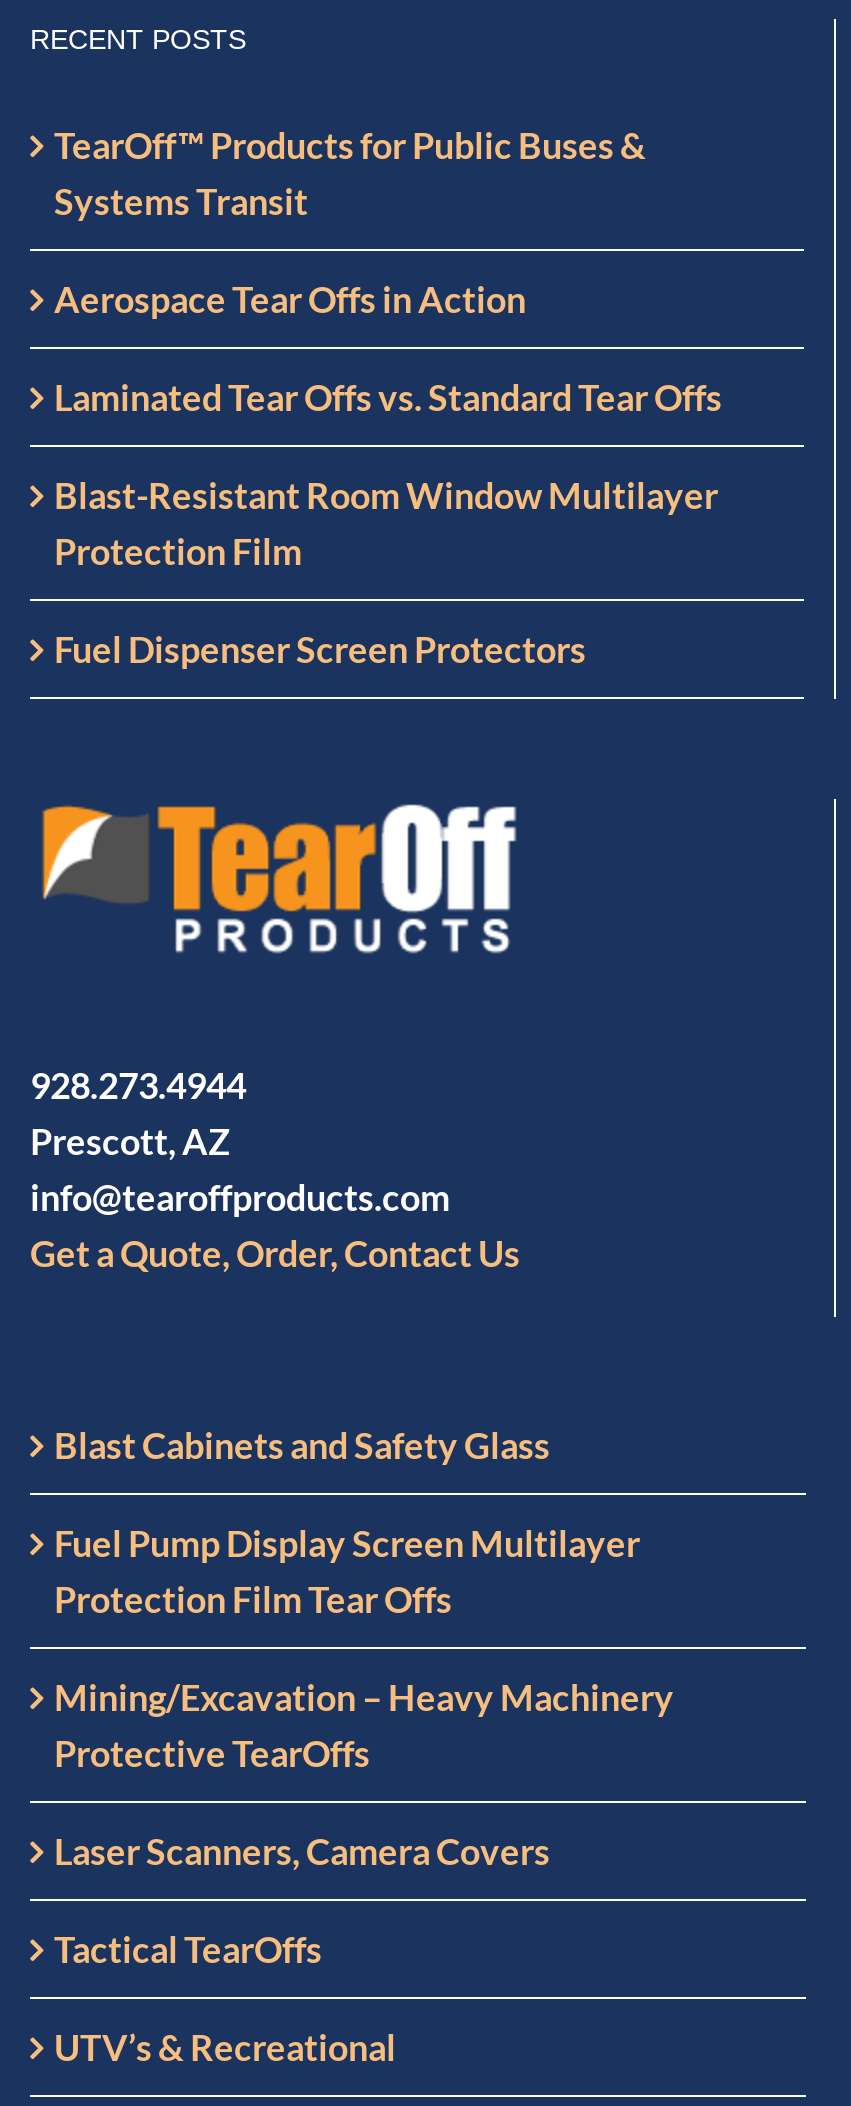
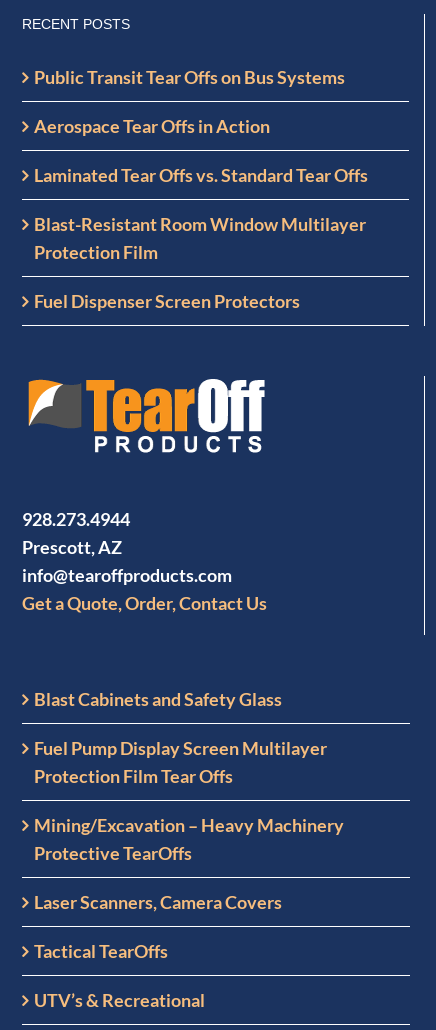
[54,124,646,224] TearOff™ Products for Public Buses & | Systems Transit -> [34,66,345,88] Public Transit Tear Offs on Bus Systems

